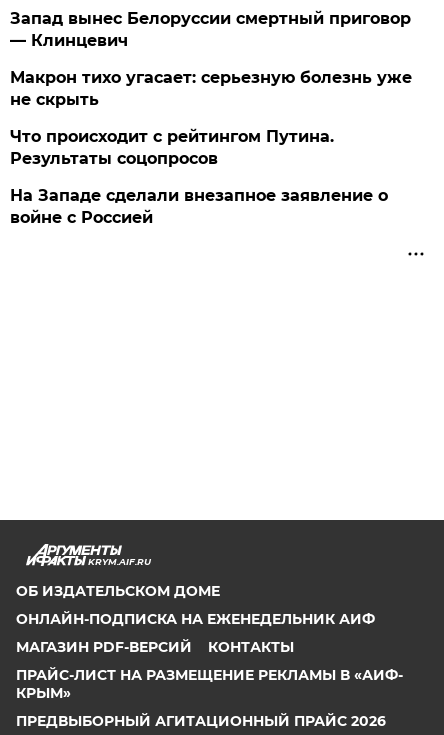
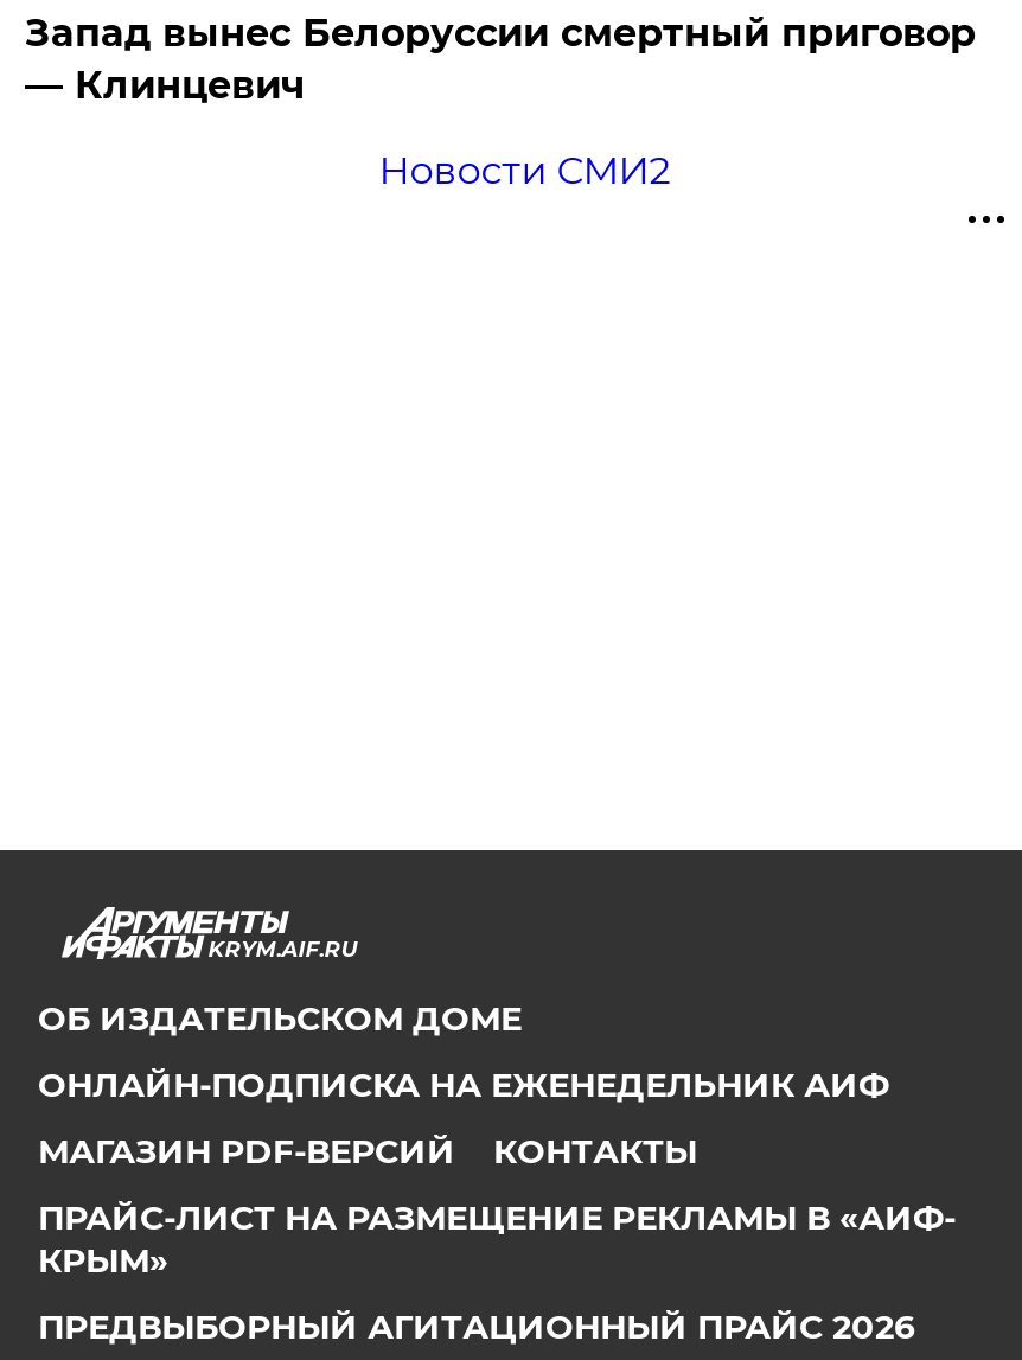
[10,68,412,227] Макрон тихо угасает: серьезную болезнь уже | не скрыть | Что происходит с рейтингом Путина. | Результаты соцопросов | На Западе сделали внезапное заявление о | войне с Россией -> [379,148,670,193] Новости СМИ2

